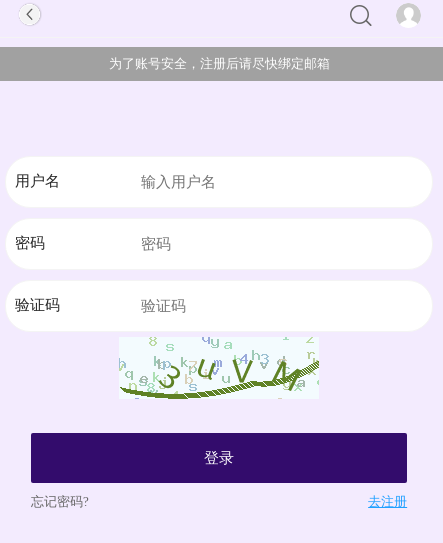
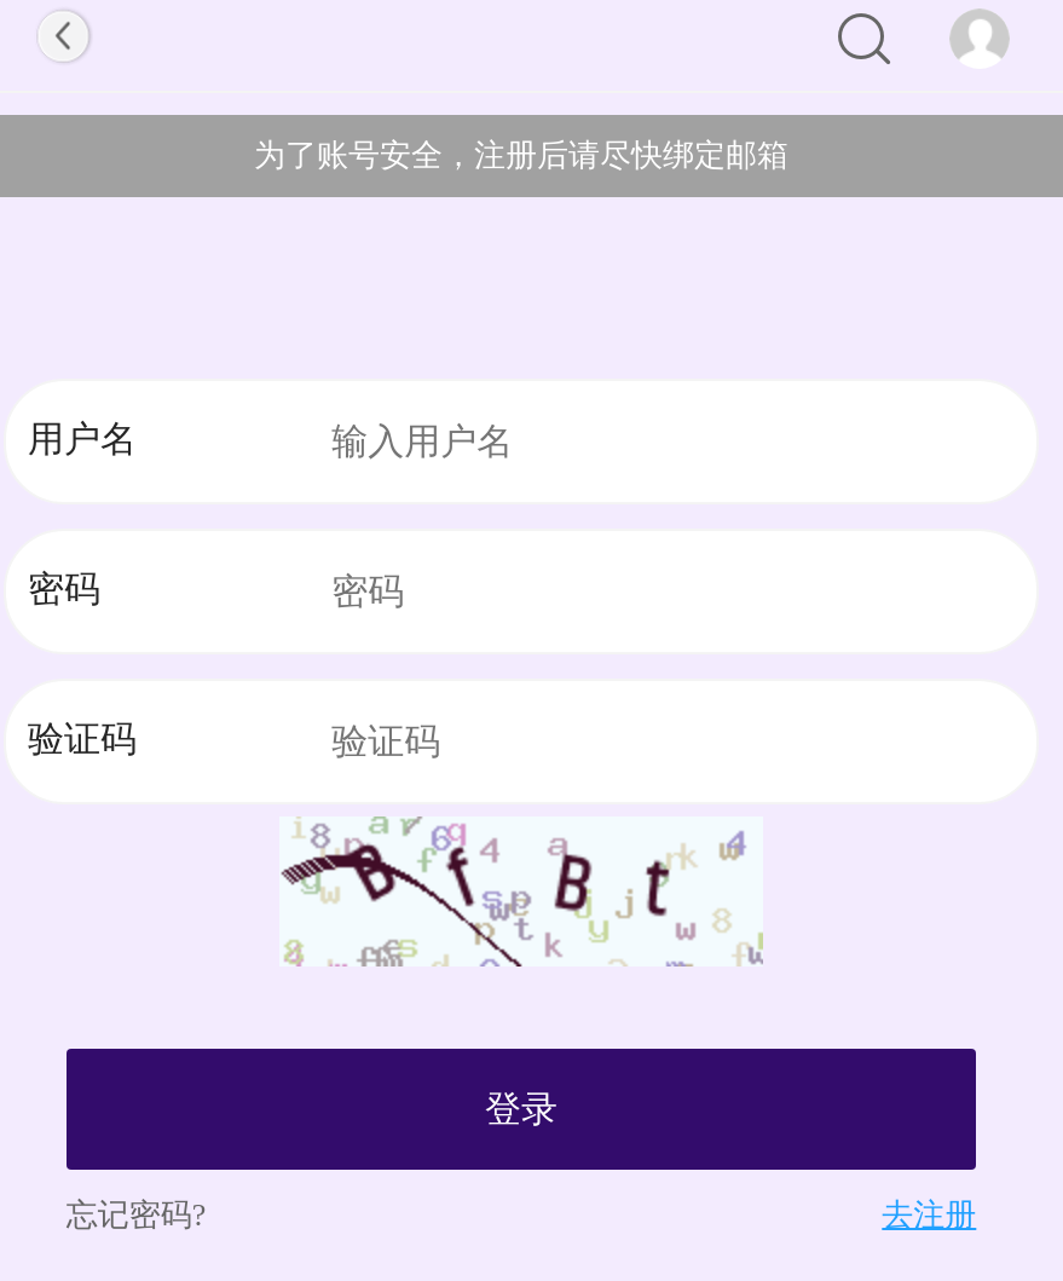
[119,337,320,400] [image] -> [282,817,763,969] [image]

